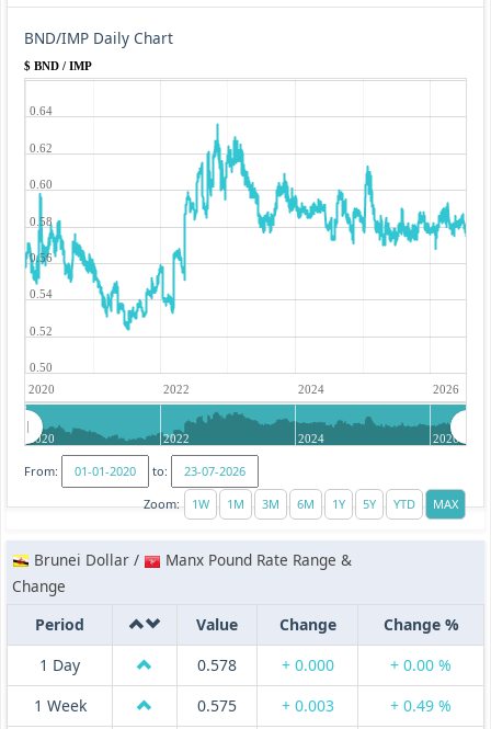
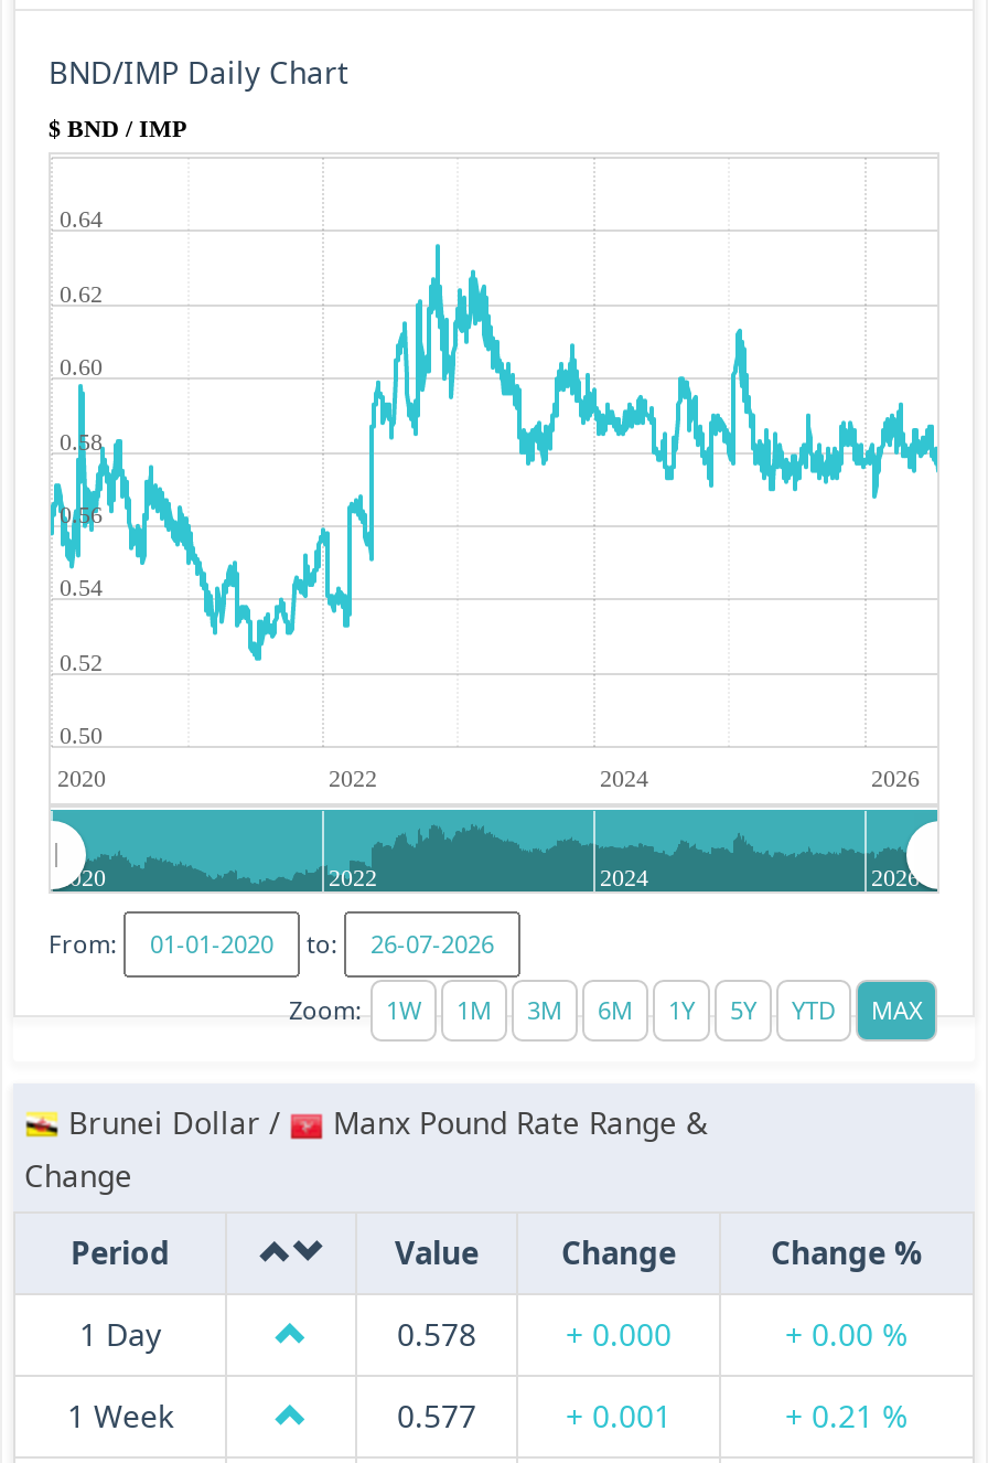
[197,695,237,716] 0.575 -> [397,1395,476,1437] 0.577
[281,695,334,716] + 0.003 -> [566,1395,672,1437] + 0.001
[390,695,452,716] + 0.49 % -> [785,1395,909,1437] + 0.21 %

